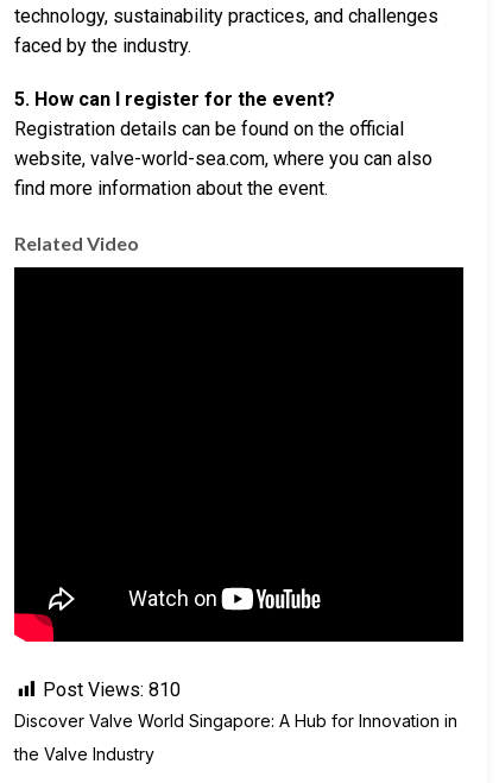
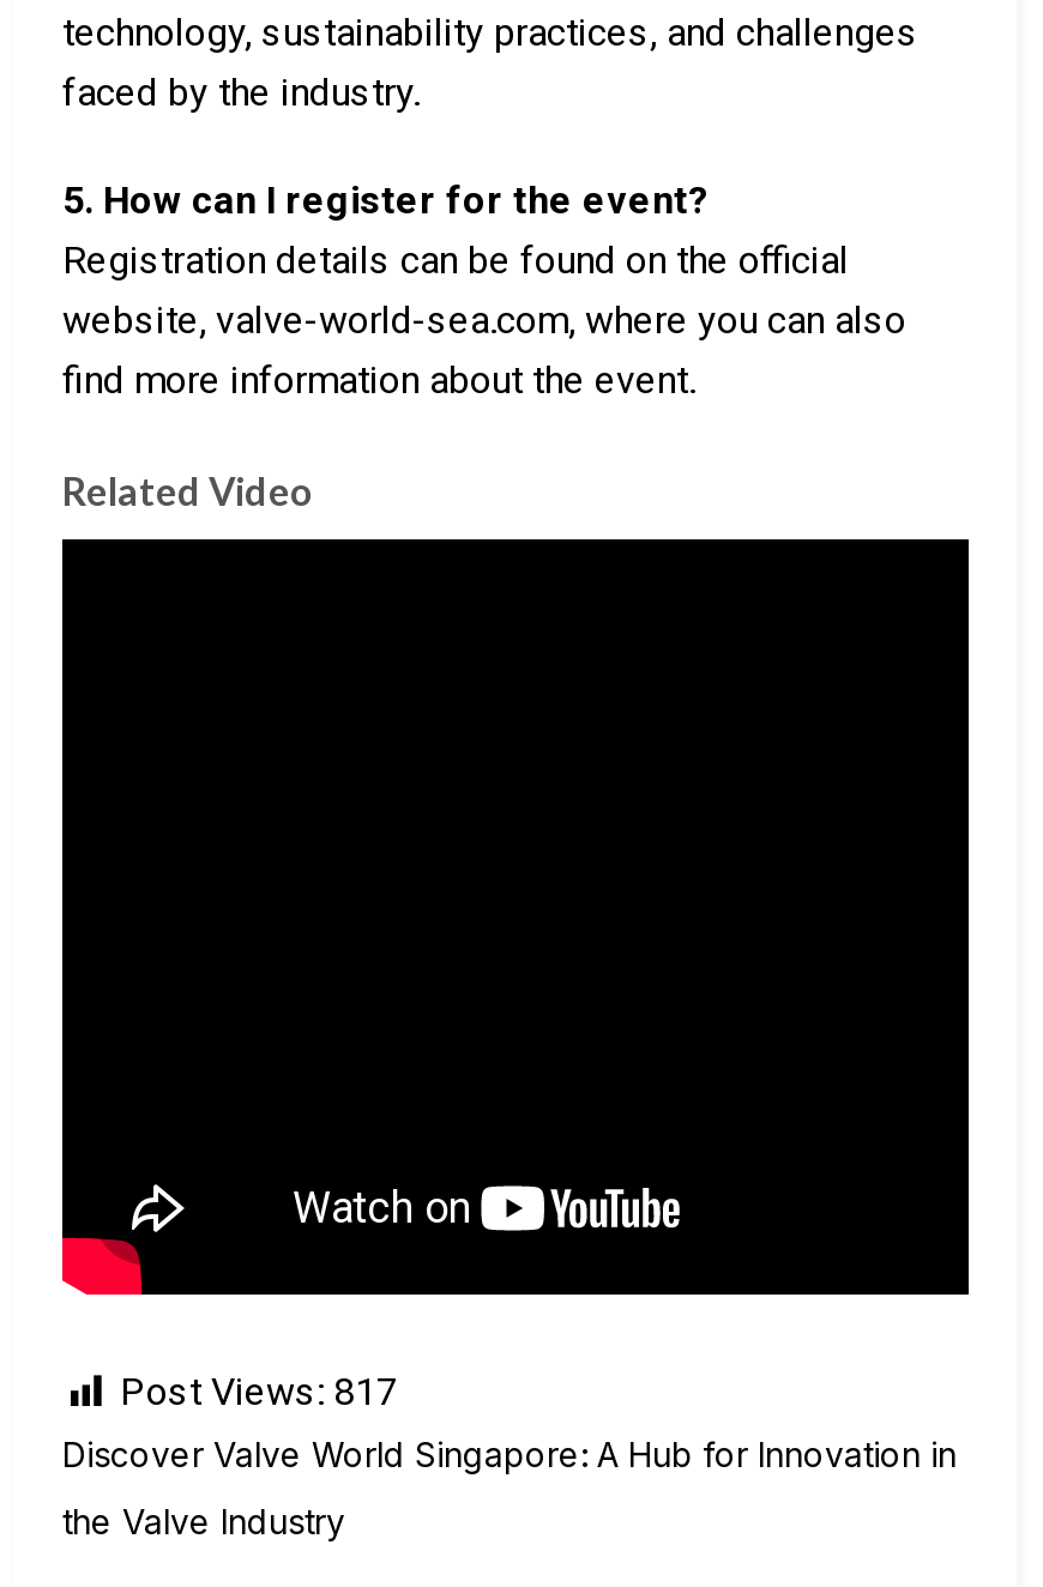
[43,678,181,701] Post Views: 810 -> [120,1369,398,1414] Post Views: 817

